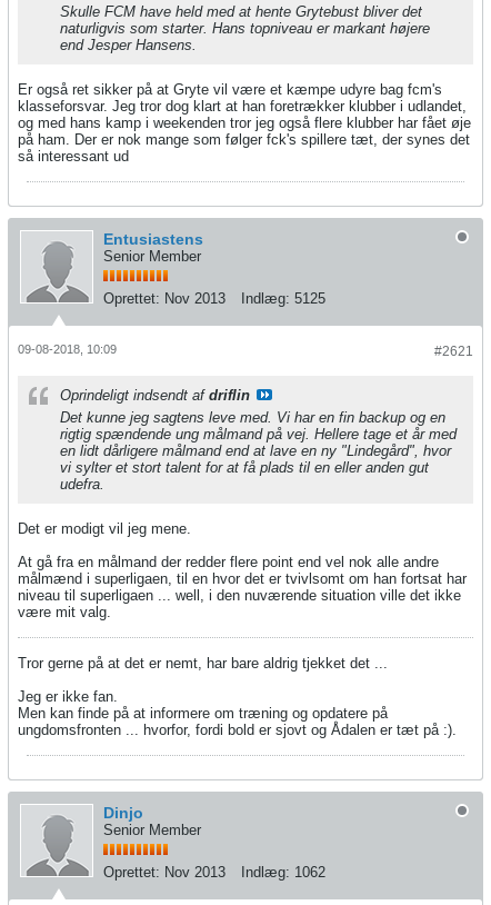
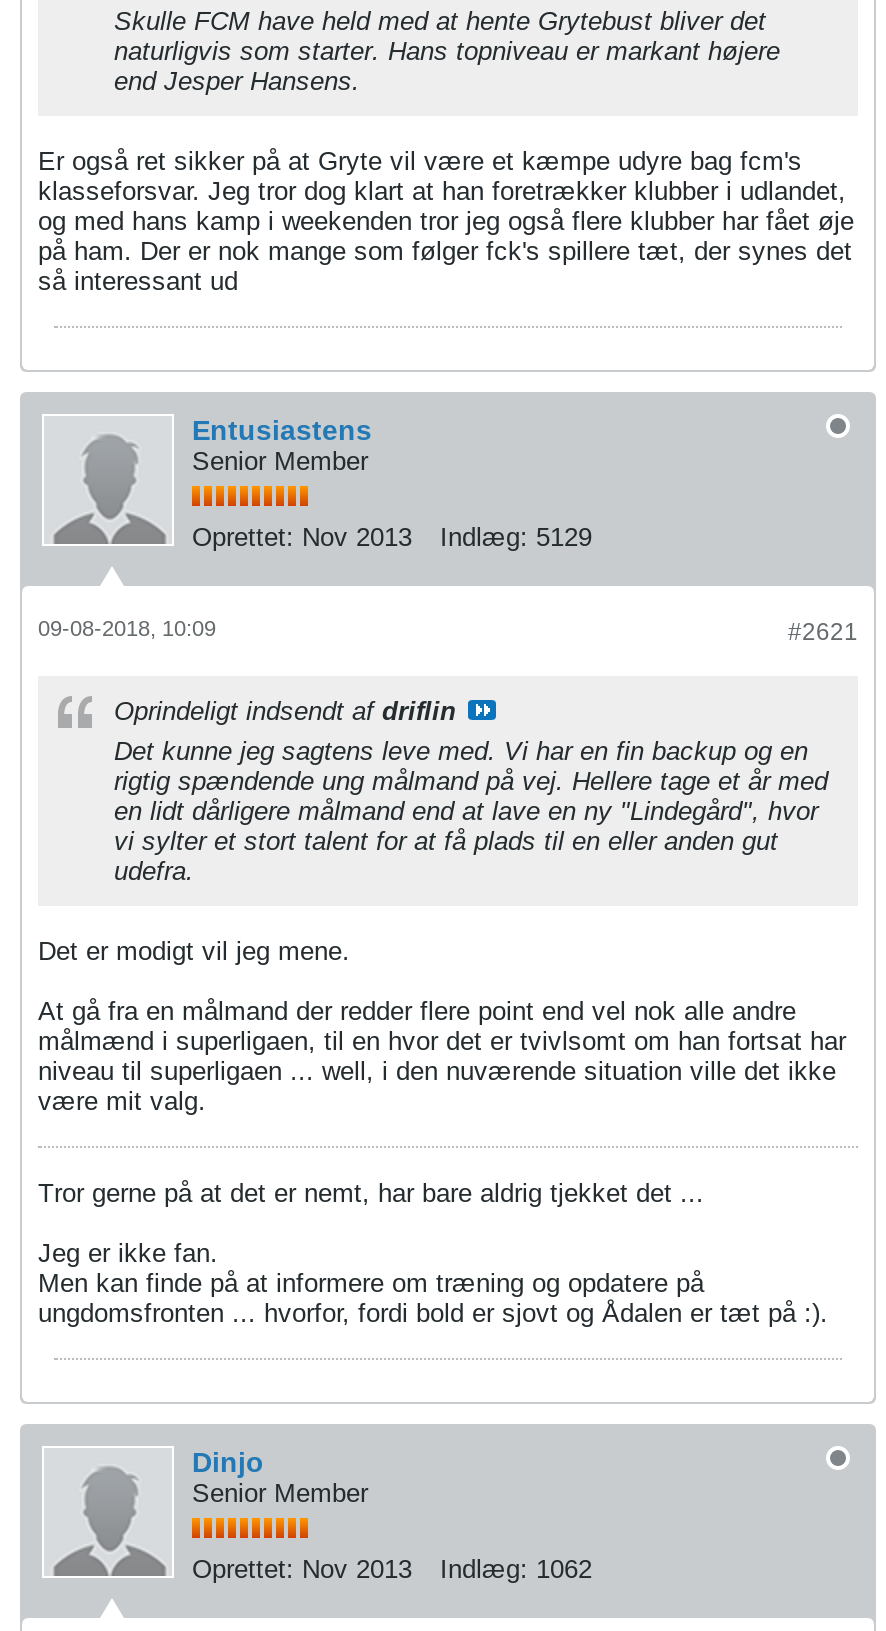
[103,290,325,307] Oprettet: Nov 2013 Indlæg: 5125 -> [192,522,592,552] Oprettet: Nov 2013 Indlæg: 5129

